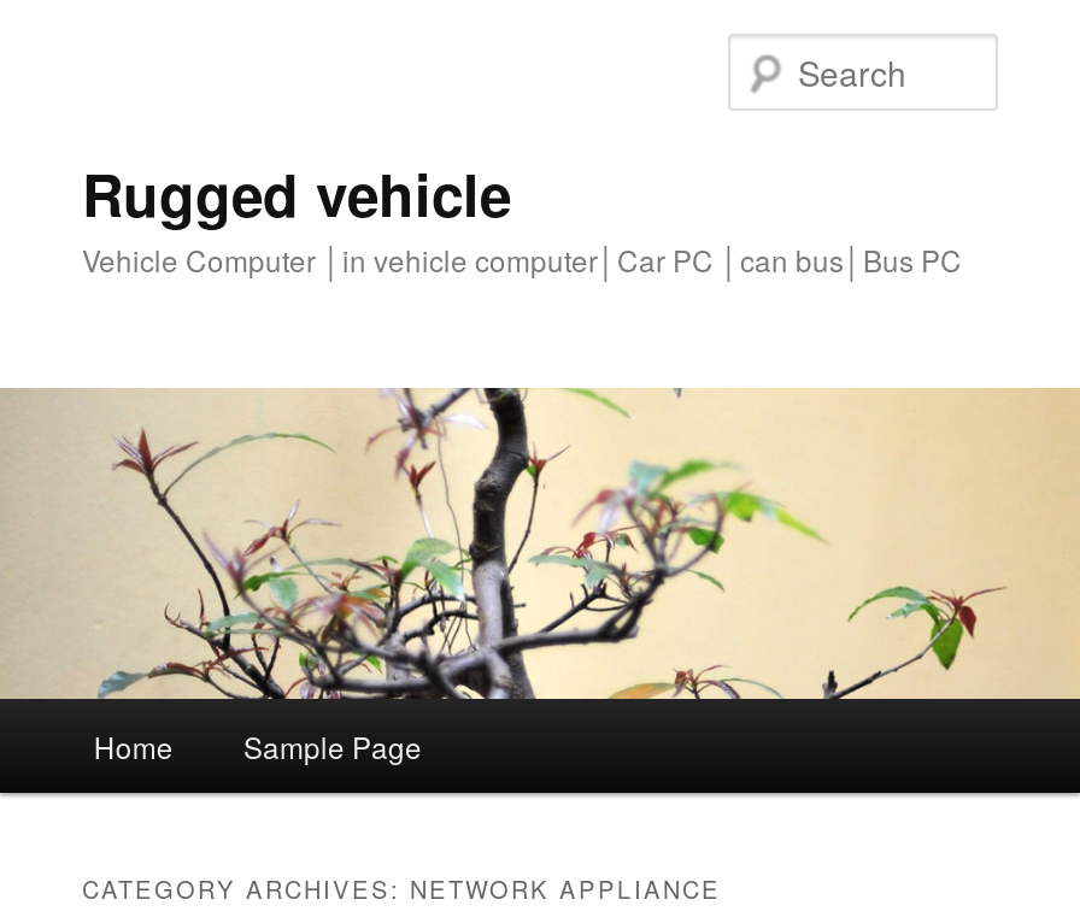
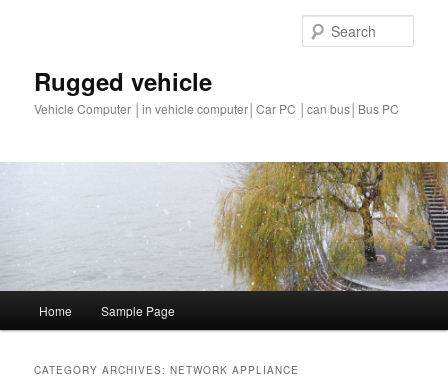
[7,386,1073,701] [image] -> [3,161,445,292] [image]

